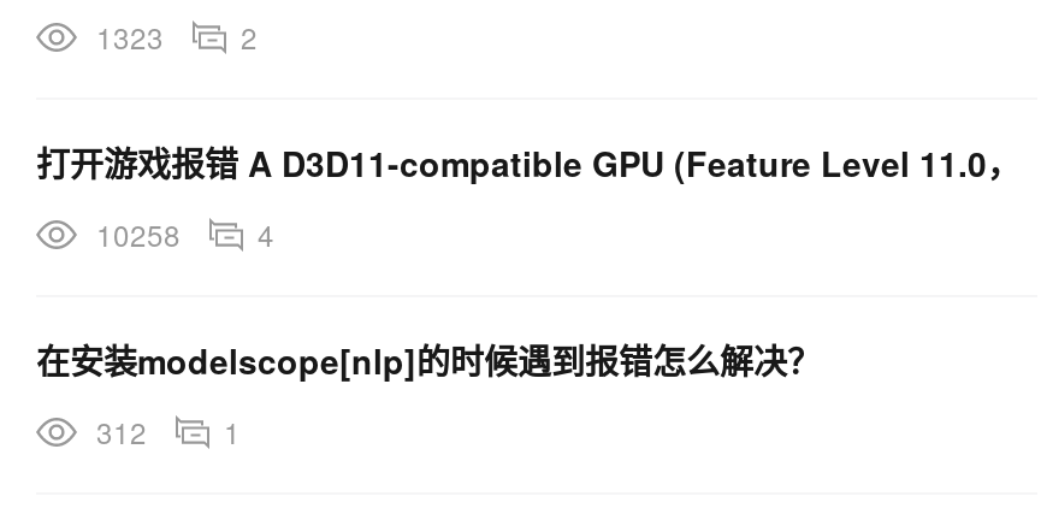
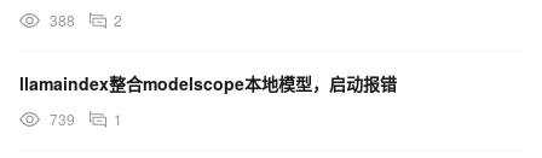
[96,16,258,57] 1323 2 -> [50,10,122,30] 388 2
[36,138,1021,451] 打开游戏报错 A D3D11-compatible GPU (Feature Level 11.0， | 10258 | 4 | 在安装modelscope[nlp]的时候遇到报错怎么解决？ | 312 -> [19,71,397,129] llamaindex整合modelscope本地模型，启动报错 | 739

